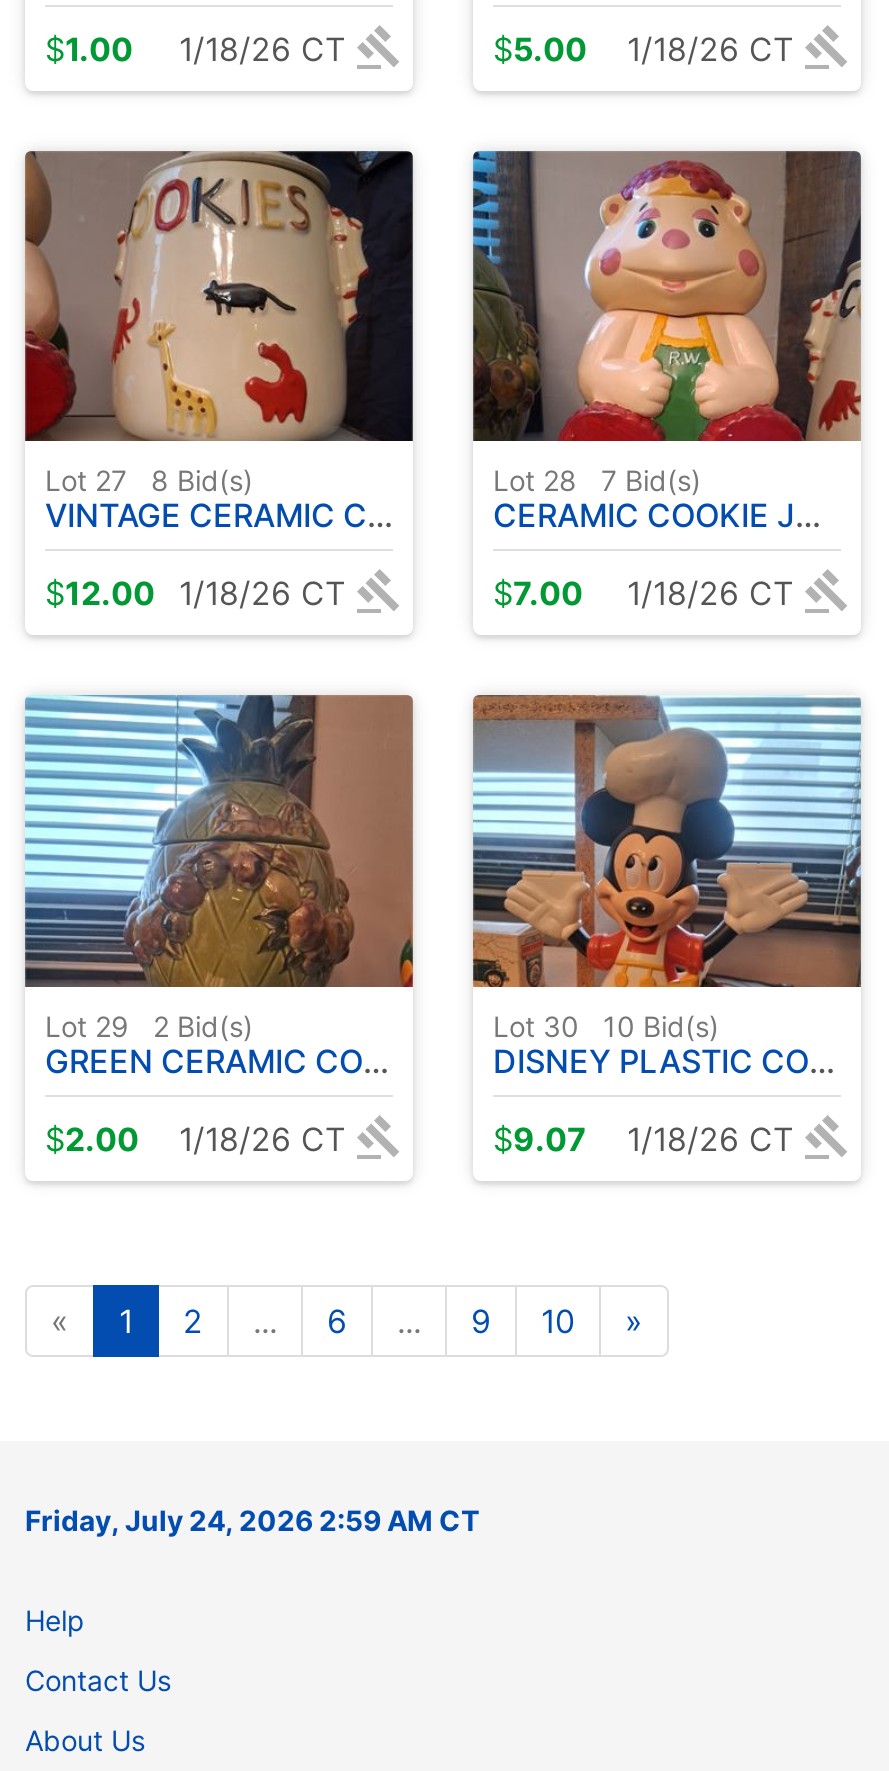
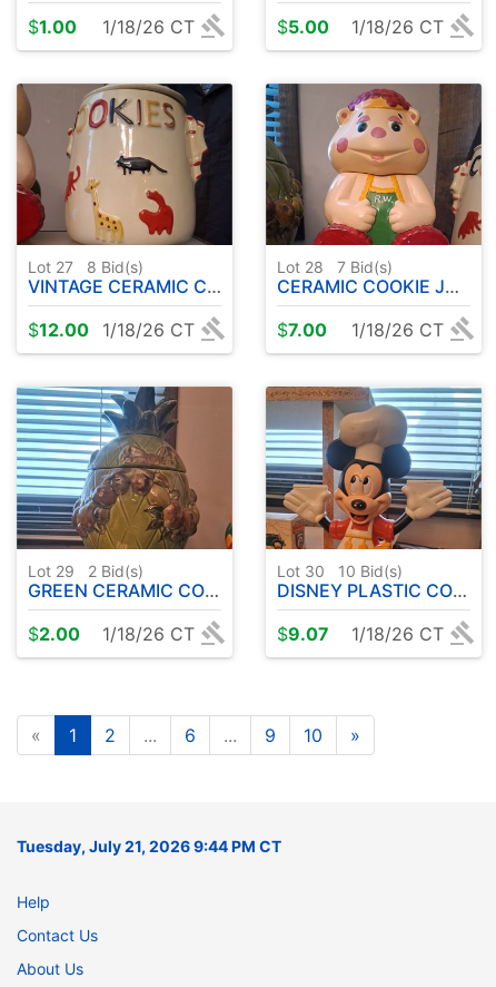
[25,1503,479,1537] Friday, July 24, 2026 2:59 AM CT -> [17,836,281,855] Tuesday, July 21, 2026 9:44 PM CT

